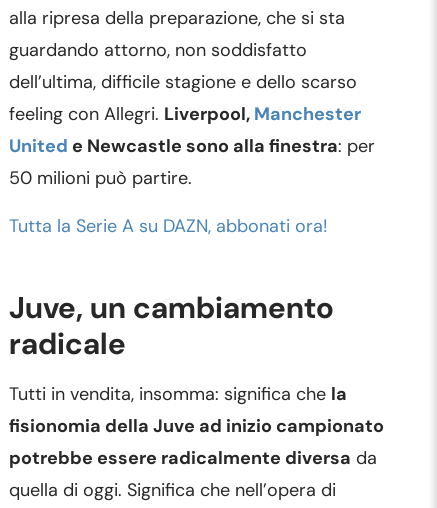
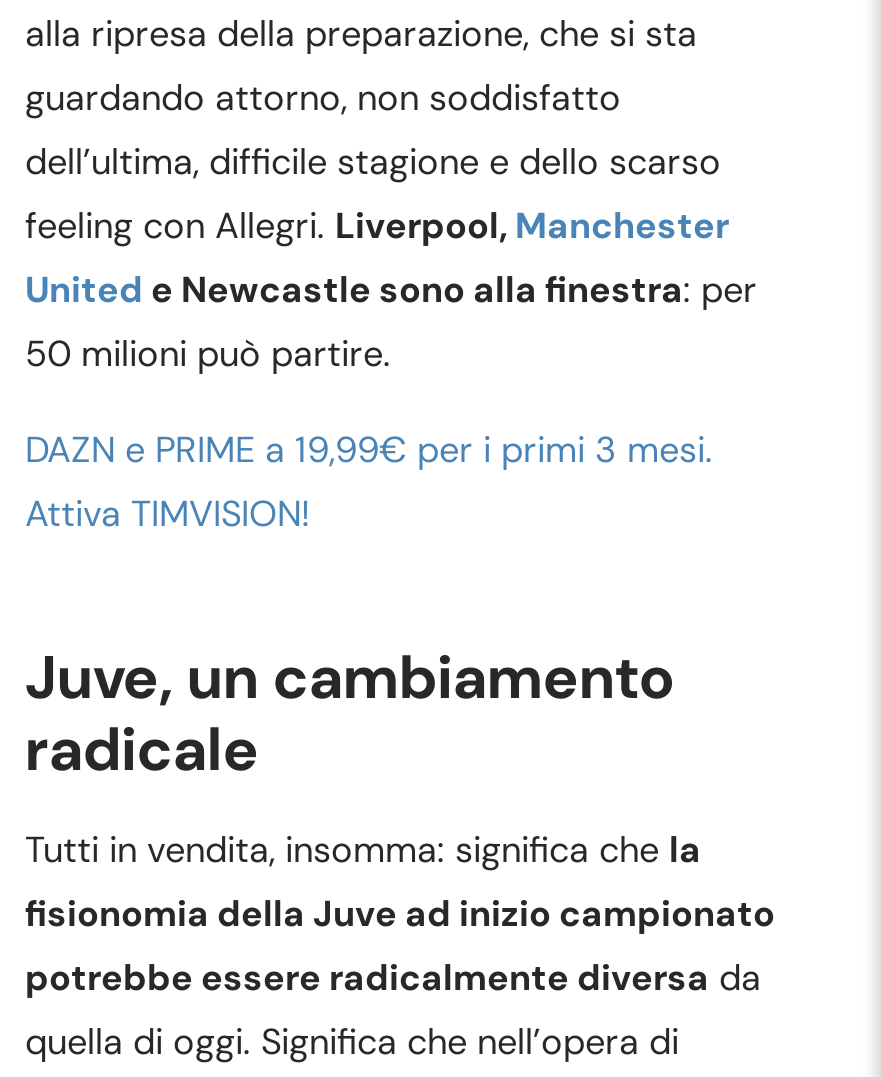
[9,214,327,238] Tutta la Serie A su DAZN, abbonati ora! -> [25,426,713,538] DAZN e PRIME a 19,99€ per i primi 3 mesi. | Attiva TIMVISION!

